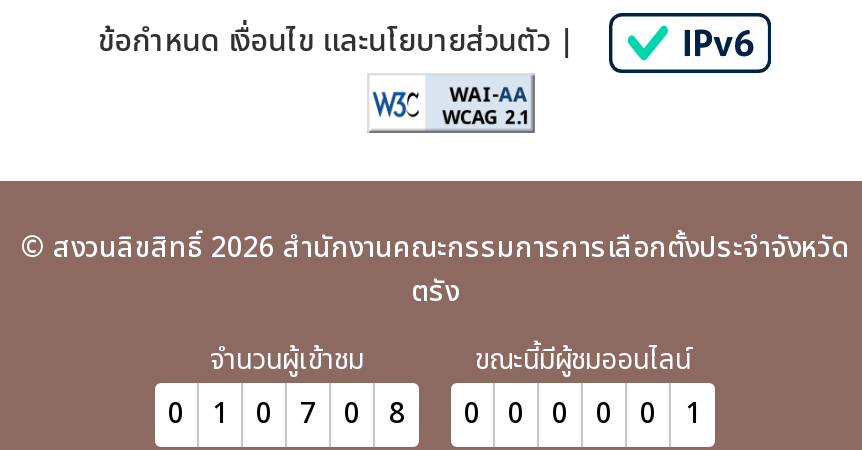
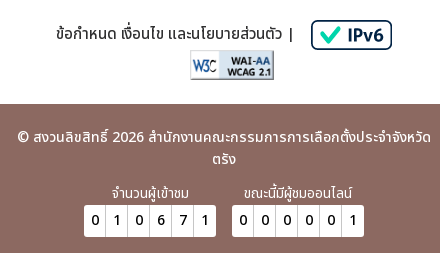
[344,394,405,436] 0 | 8 -> [201,210,209,231] 1
none -> [156,210,164,231] 6

